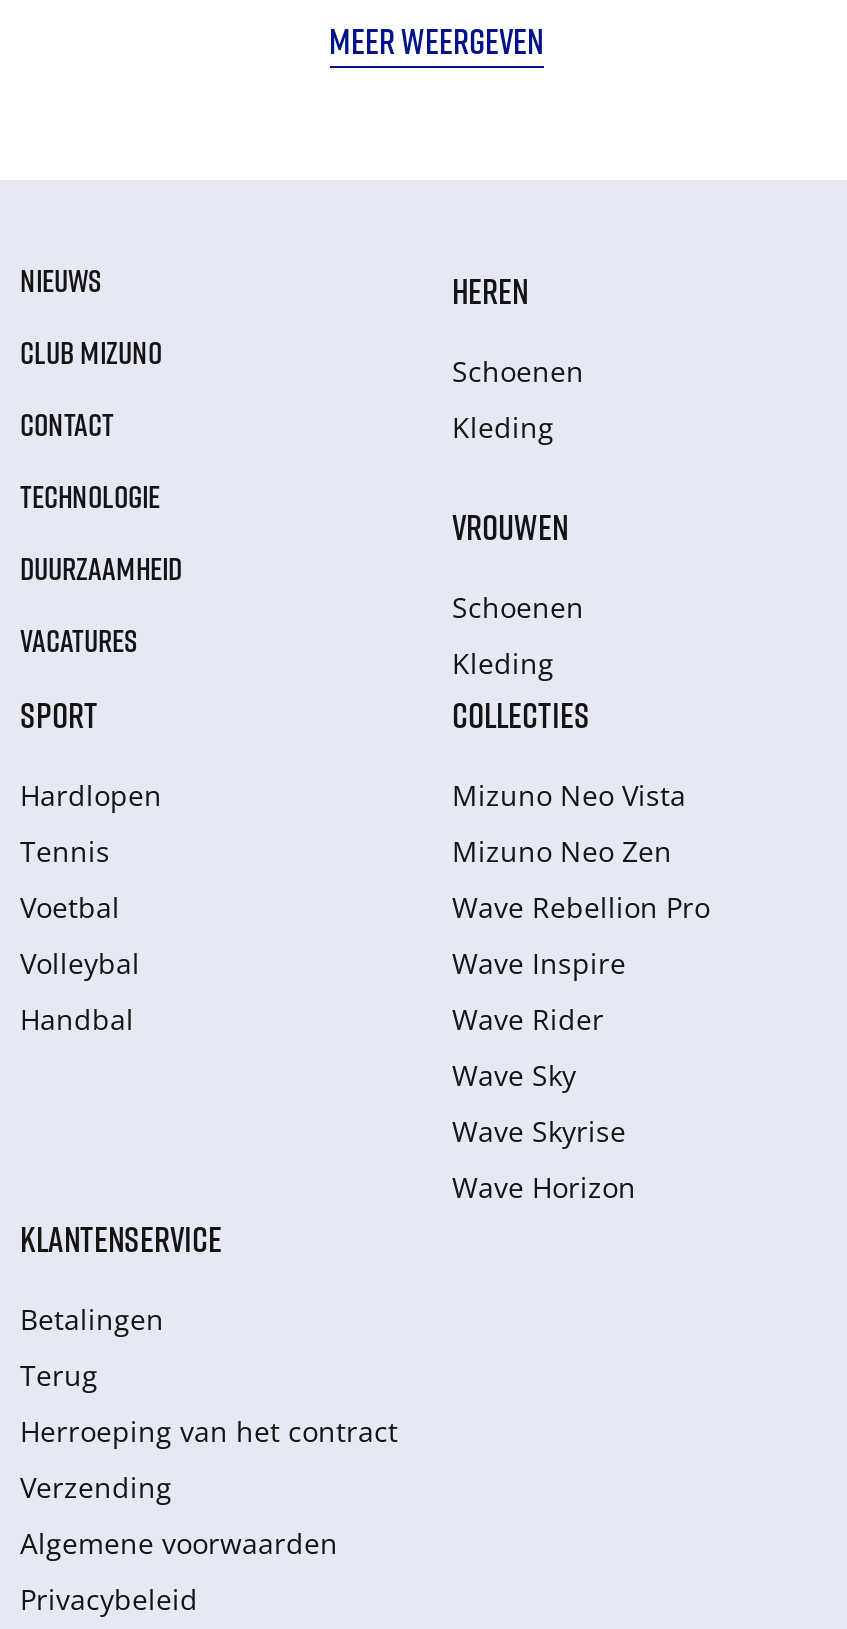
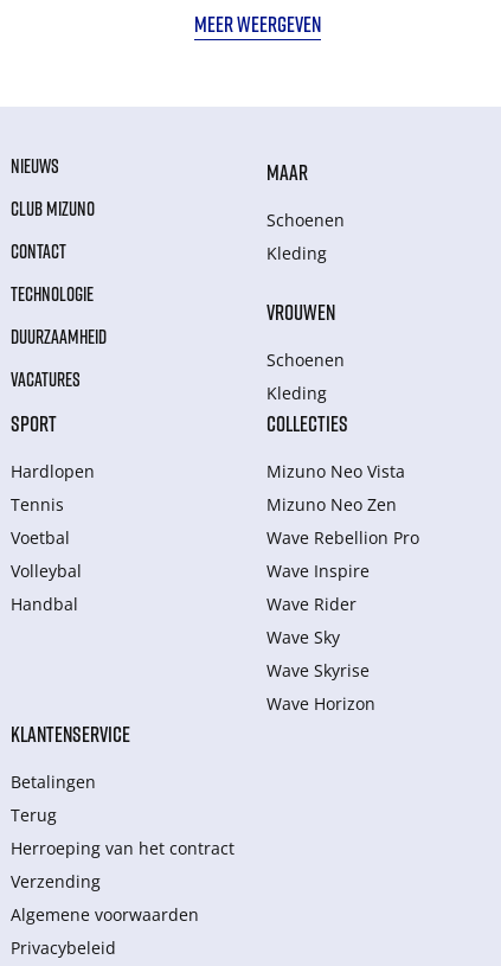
[452,267,528,311] HEREN -> [266,158,308,185] MAAR

